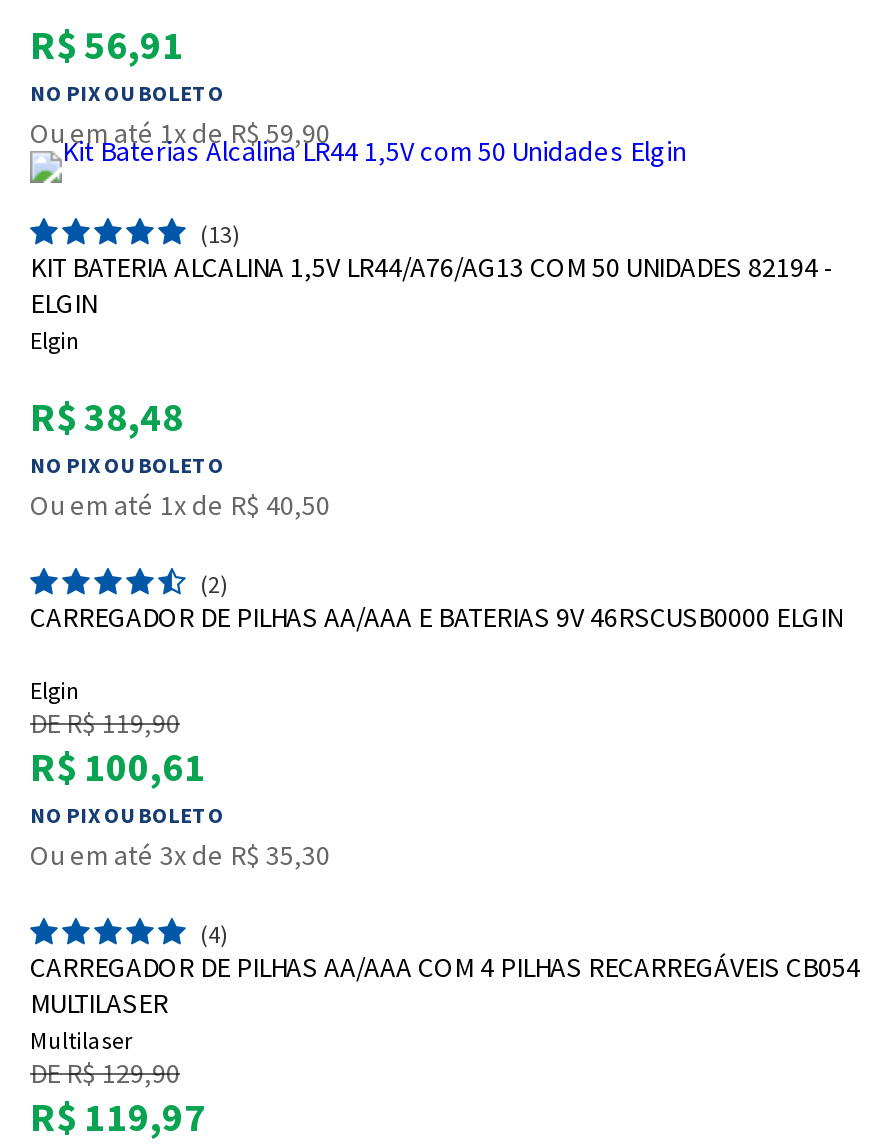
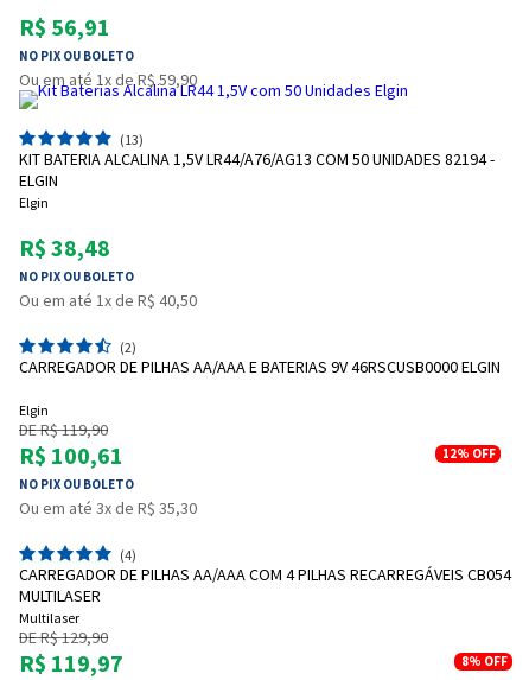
none -> [442,445,496,462] 12%OFF
none -> [461,653,508,670] 8%OFF

